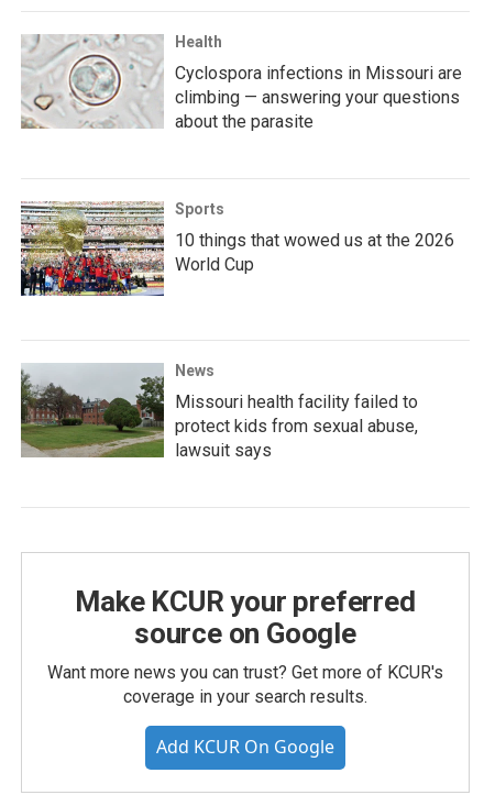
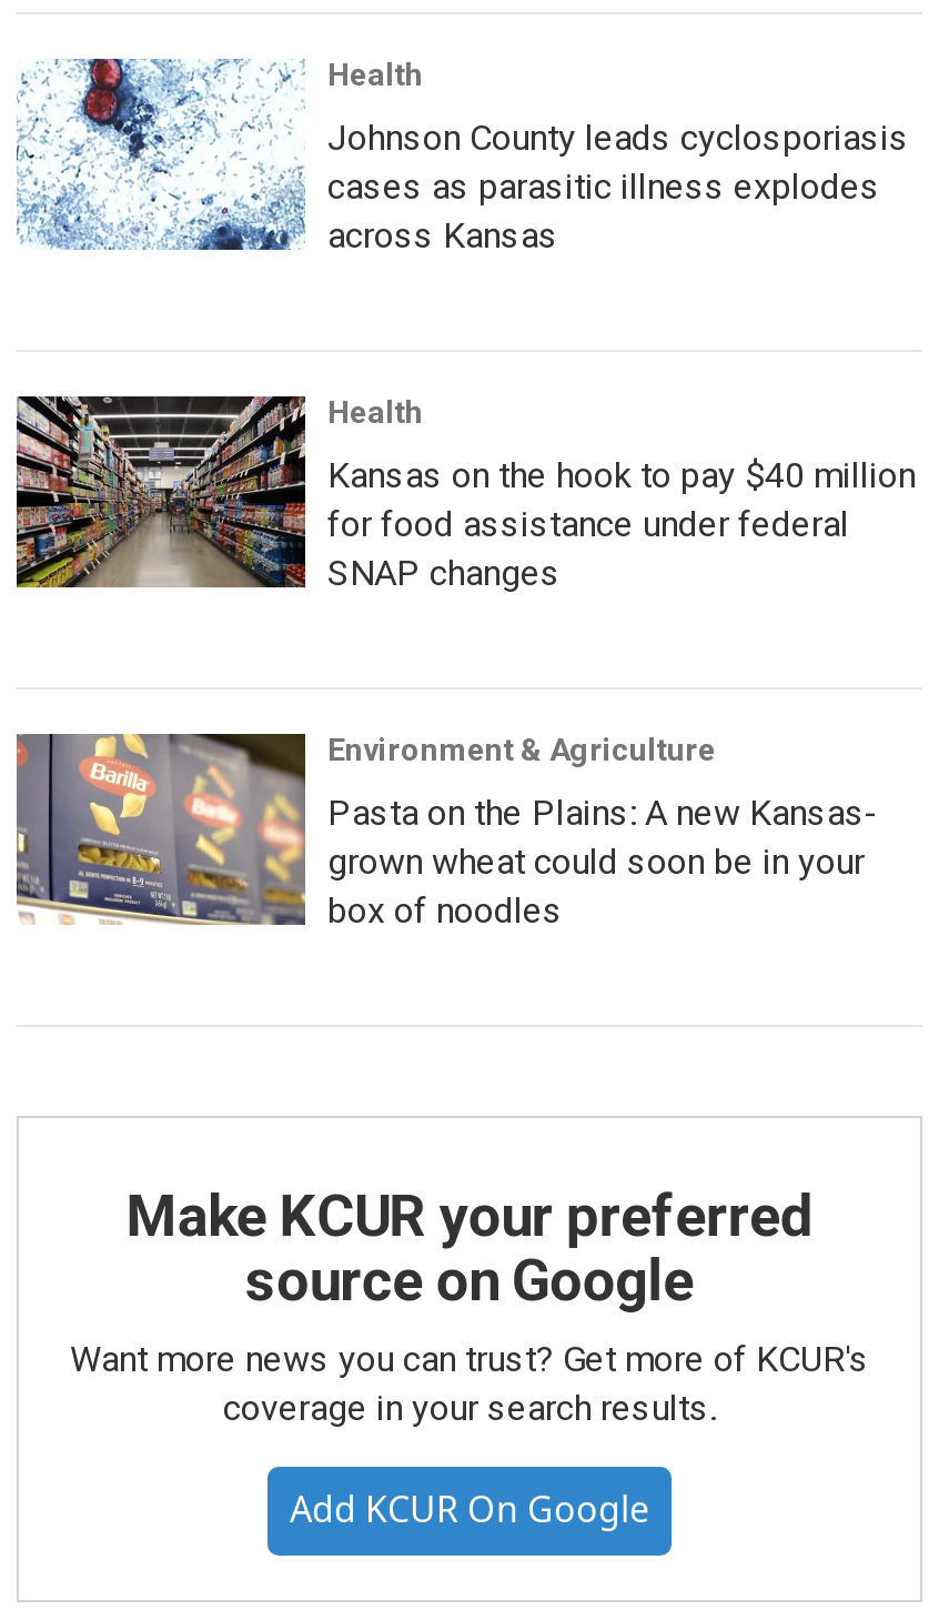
[20,33,462,131] [image] | Cyclospora infections in Missouri are | climbing — answering your questions | about the parasite -> [17,57,909,255] [image] | Johnson County leads cyclosporiasis | cases as parasitic illness explodes | across Kansas
[20,200,224,297] [image] | Sports -> [14,393,423,590] [image] | Health
[175,229,454,274] 10 things that wowed us at the 2026 | World Cup -> [327,453,916,593] Kansas on the hook to pay $40 million | for food assistance under federal | SNAP changes
[20,361,215,459] [image] | News -> [14,731,716,927] [image] | Environment & Agriculture
[175,391,418,460] Missouri health facility failed to | protect kids from sexual abuse, | lawsuit says -> [327,791,878,930] Pasta on the Plains: A new Kansas- | grown wheat could soon be in your | box of noodles

